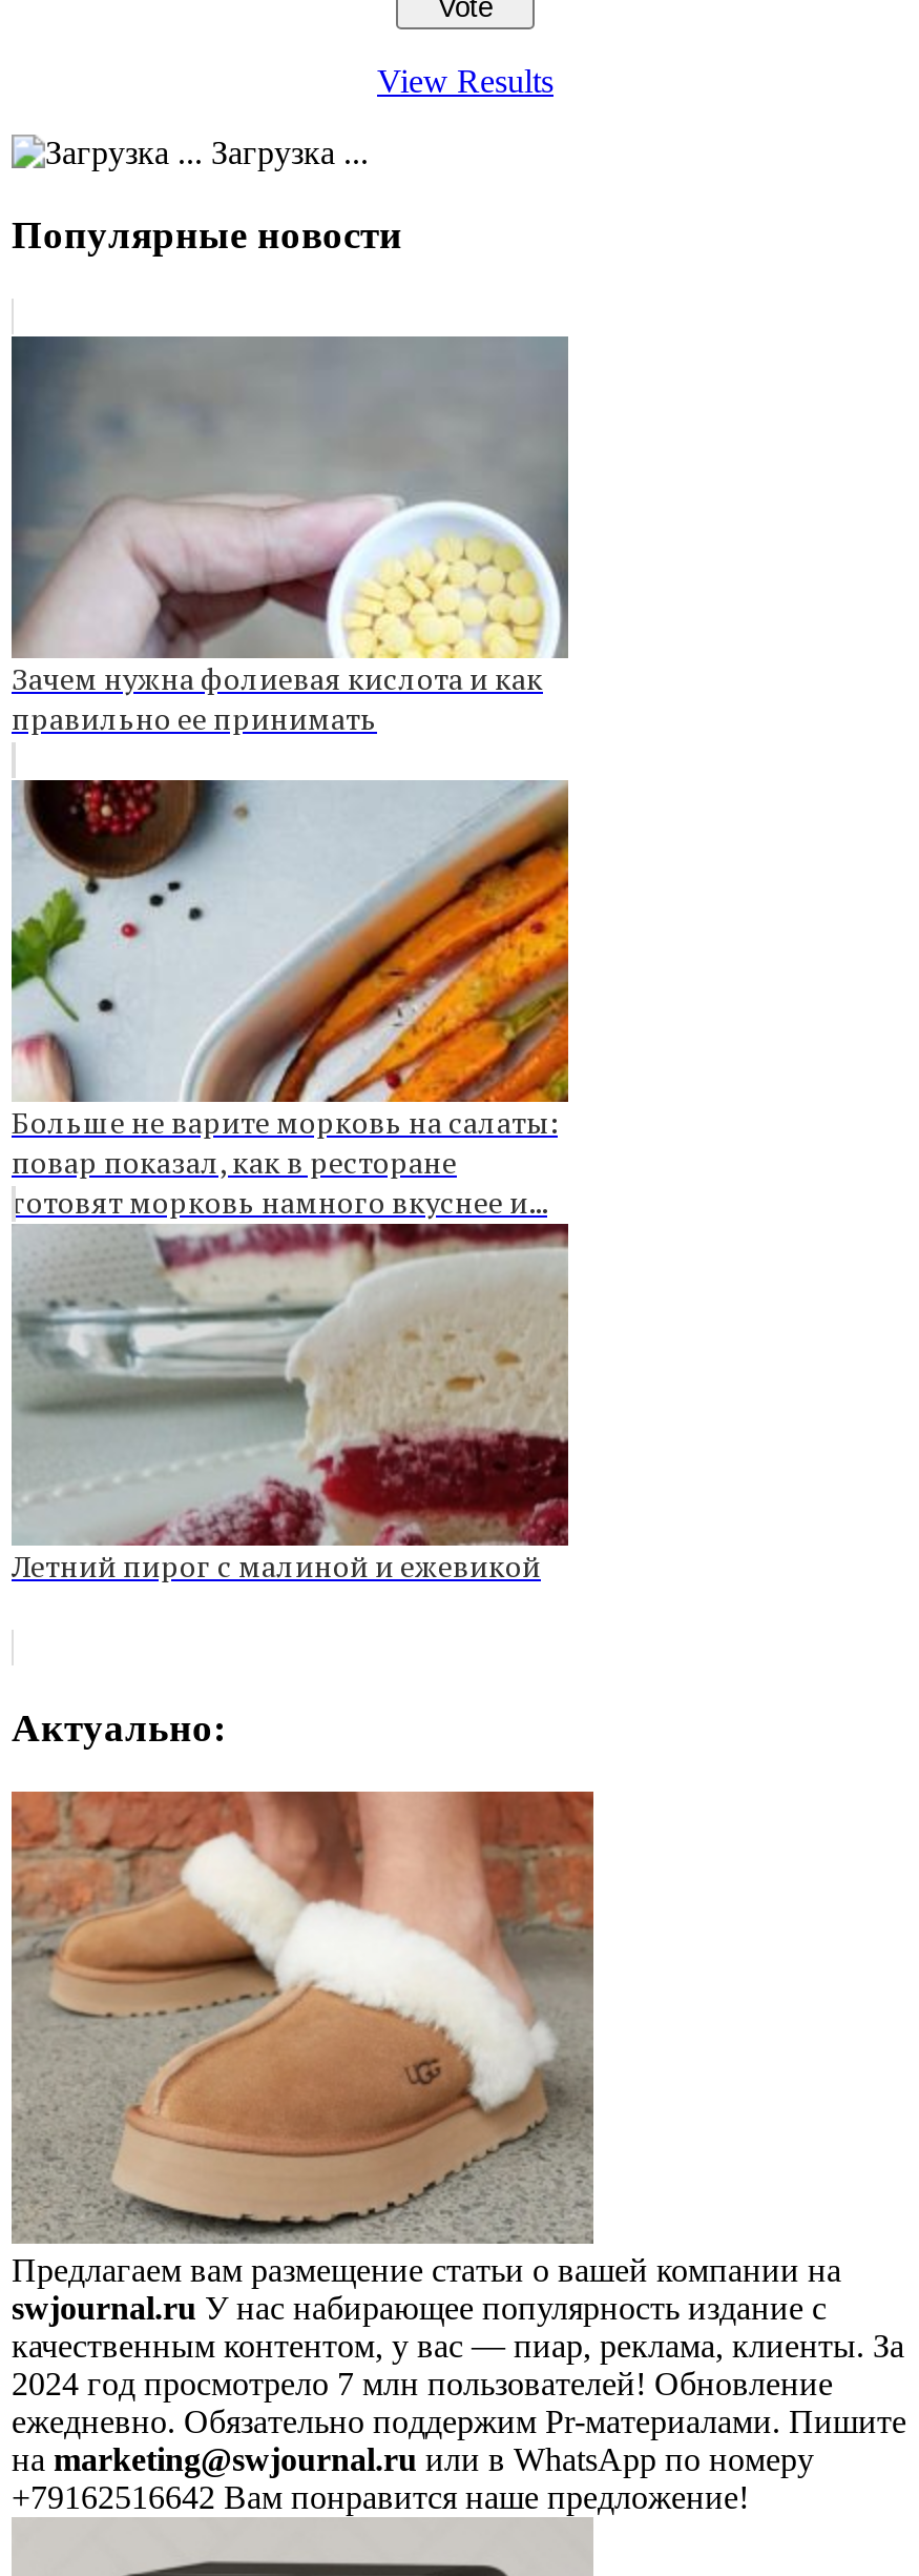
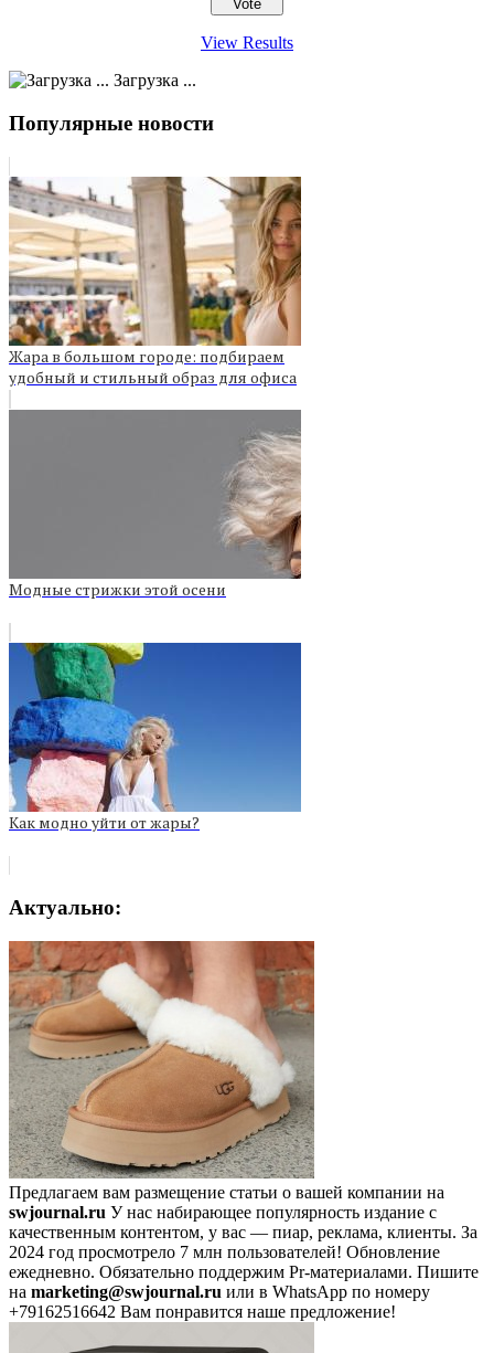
[9,334,570,737] [image] | Зачем нужна фолиевая кислота и как | правильно ее принимать -> [8,176,302,387] [image] | Жара в большом городе: подбираем | удобный и стильный образ для офиса
[9,778,570,1221] [image] | Больше не варите морковь на салаты: | повар показал, как в ресторане | готовят морковь намного вкуснее и... -> [8,409,302,599] [image] | Модные стрижки этой осени
[12,1236,570,1585] [image] | Летний пирог с малиной и ежевикой -> [8,649,302,832] [image] | Как модно уйти от жары?

